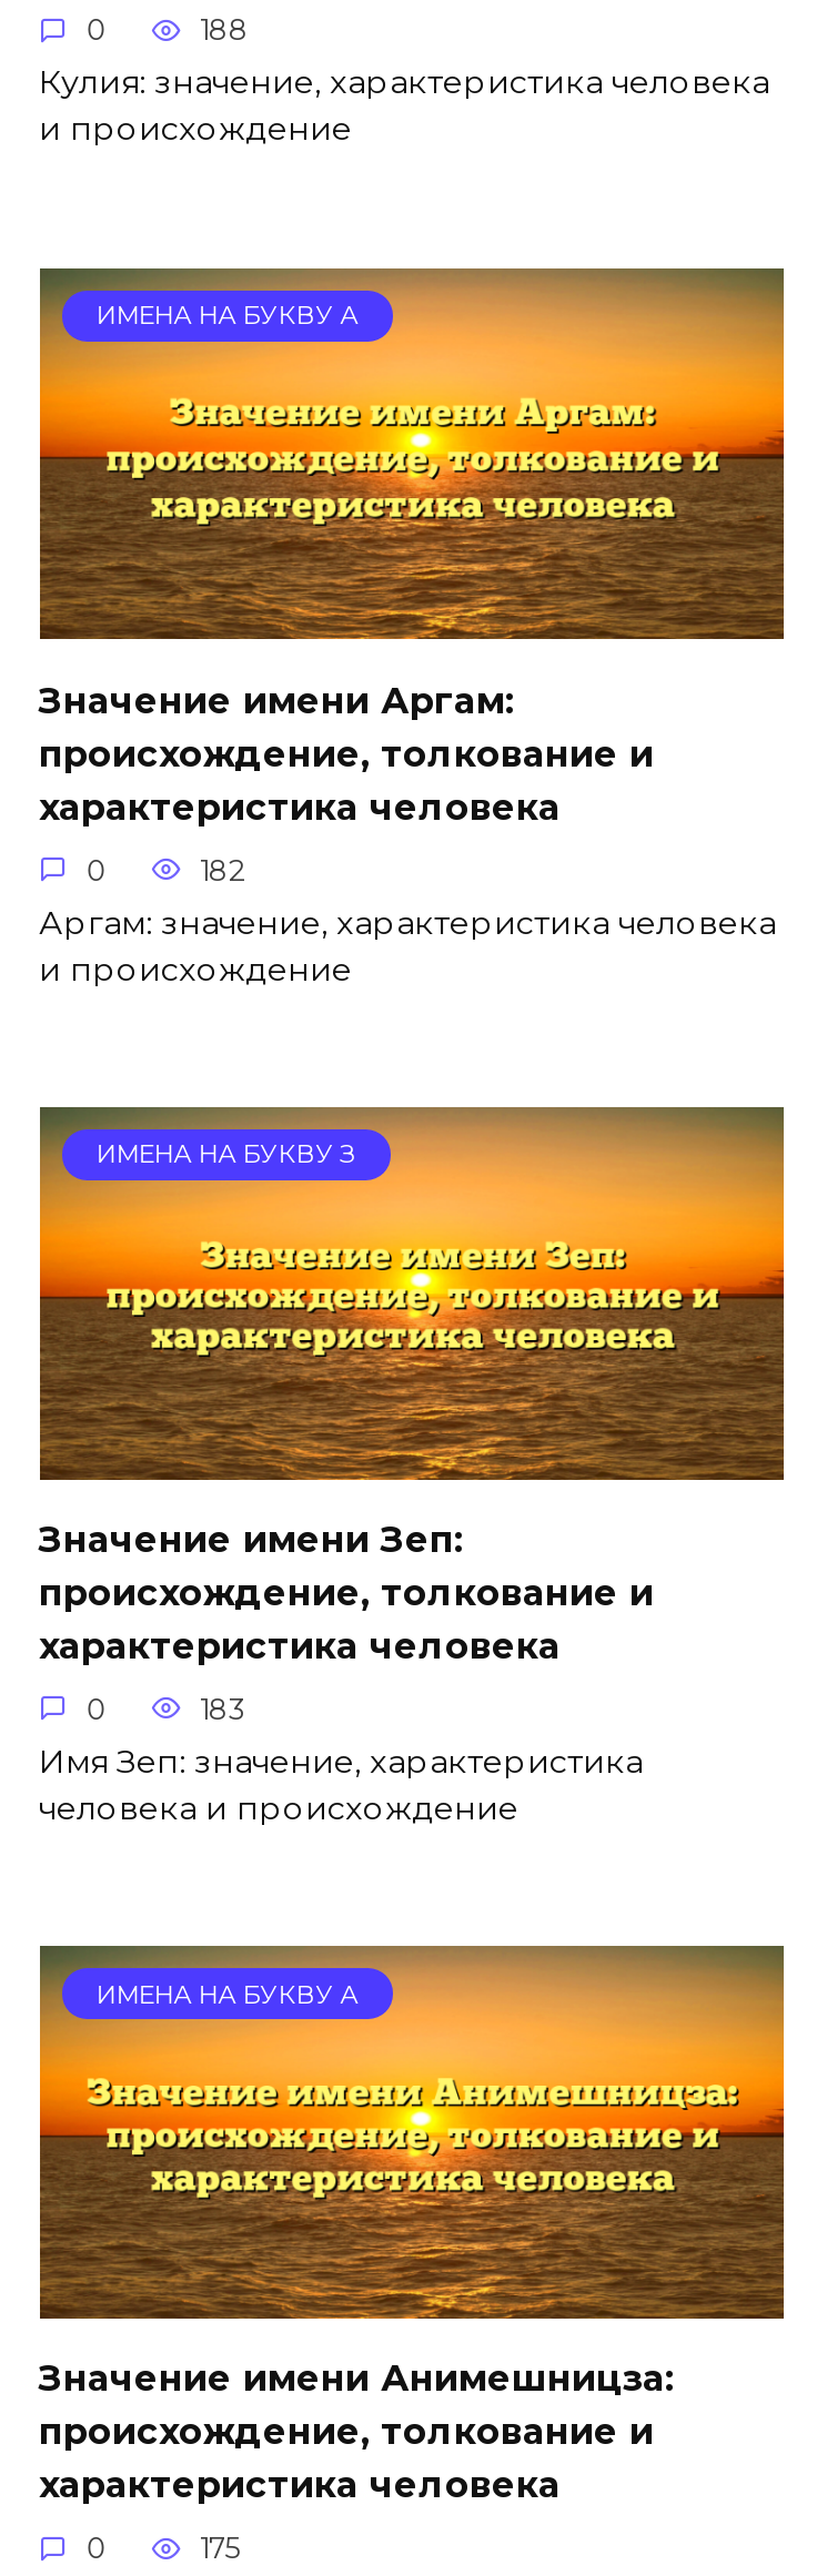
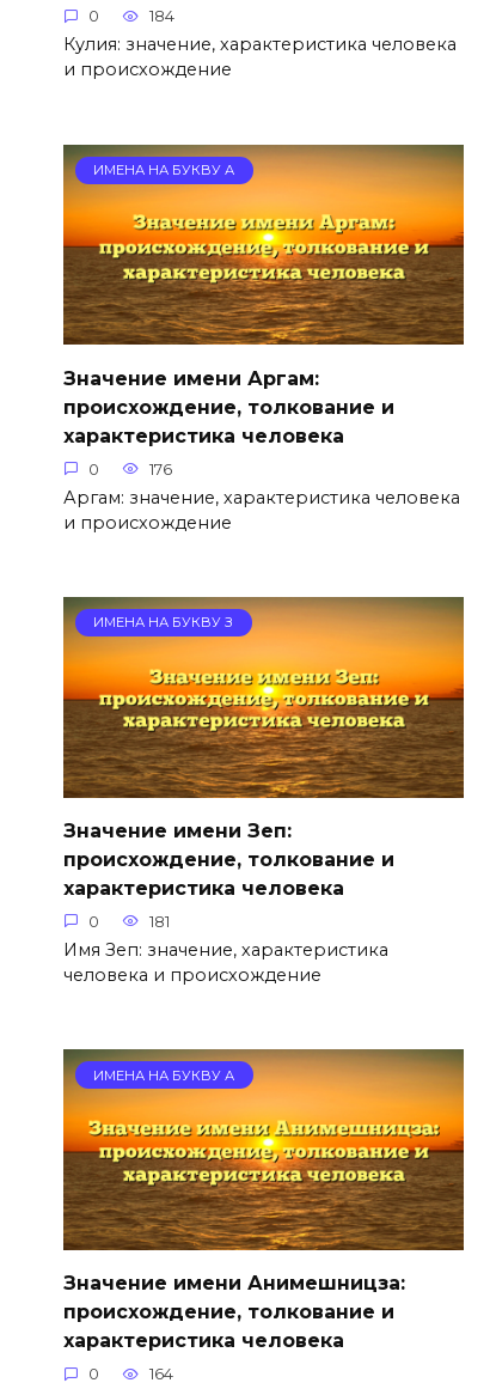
[200,14,249,48] 188 -> [149,8,174,26] 184
[200,854,244,887] 182 -> [149,460,172,478] 176
[200,1693,246,1726] 183 -> [149,913,170,931] 181
[200,2532,240,2565] 175 -> [149,1365,173,1383] 164

